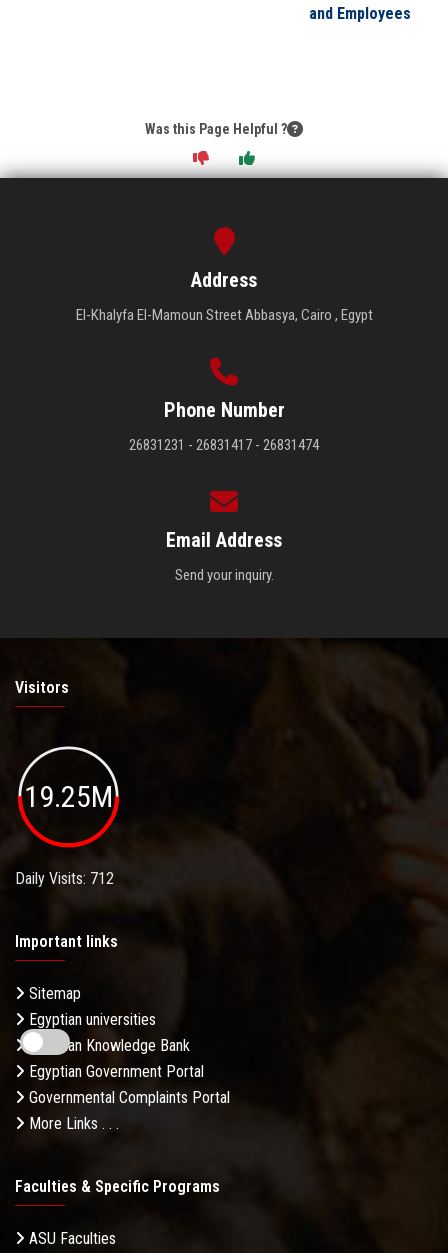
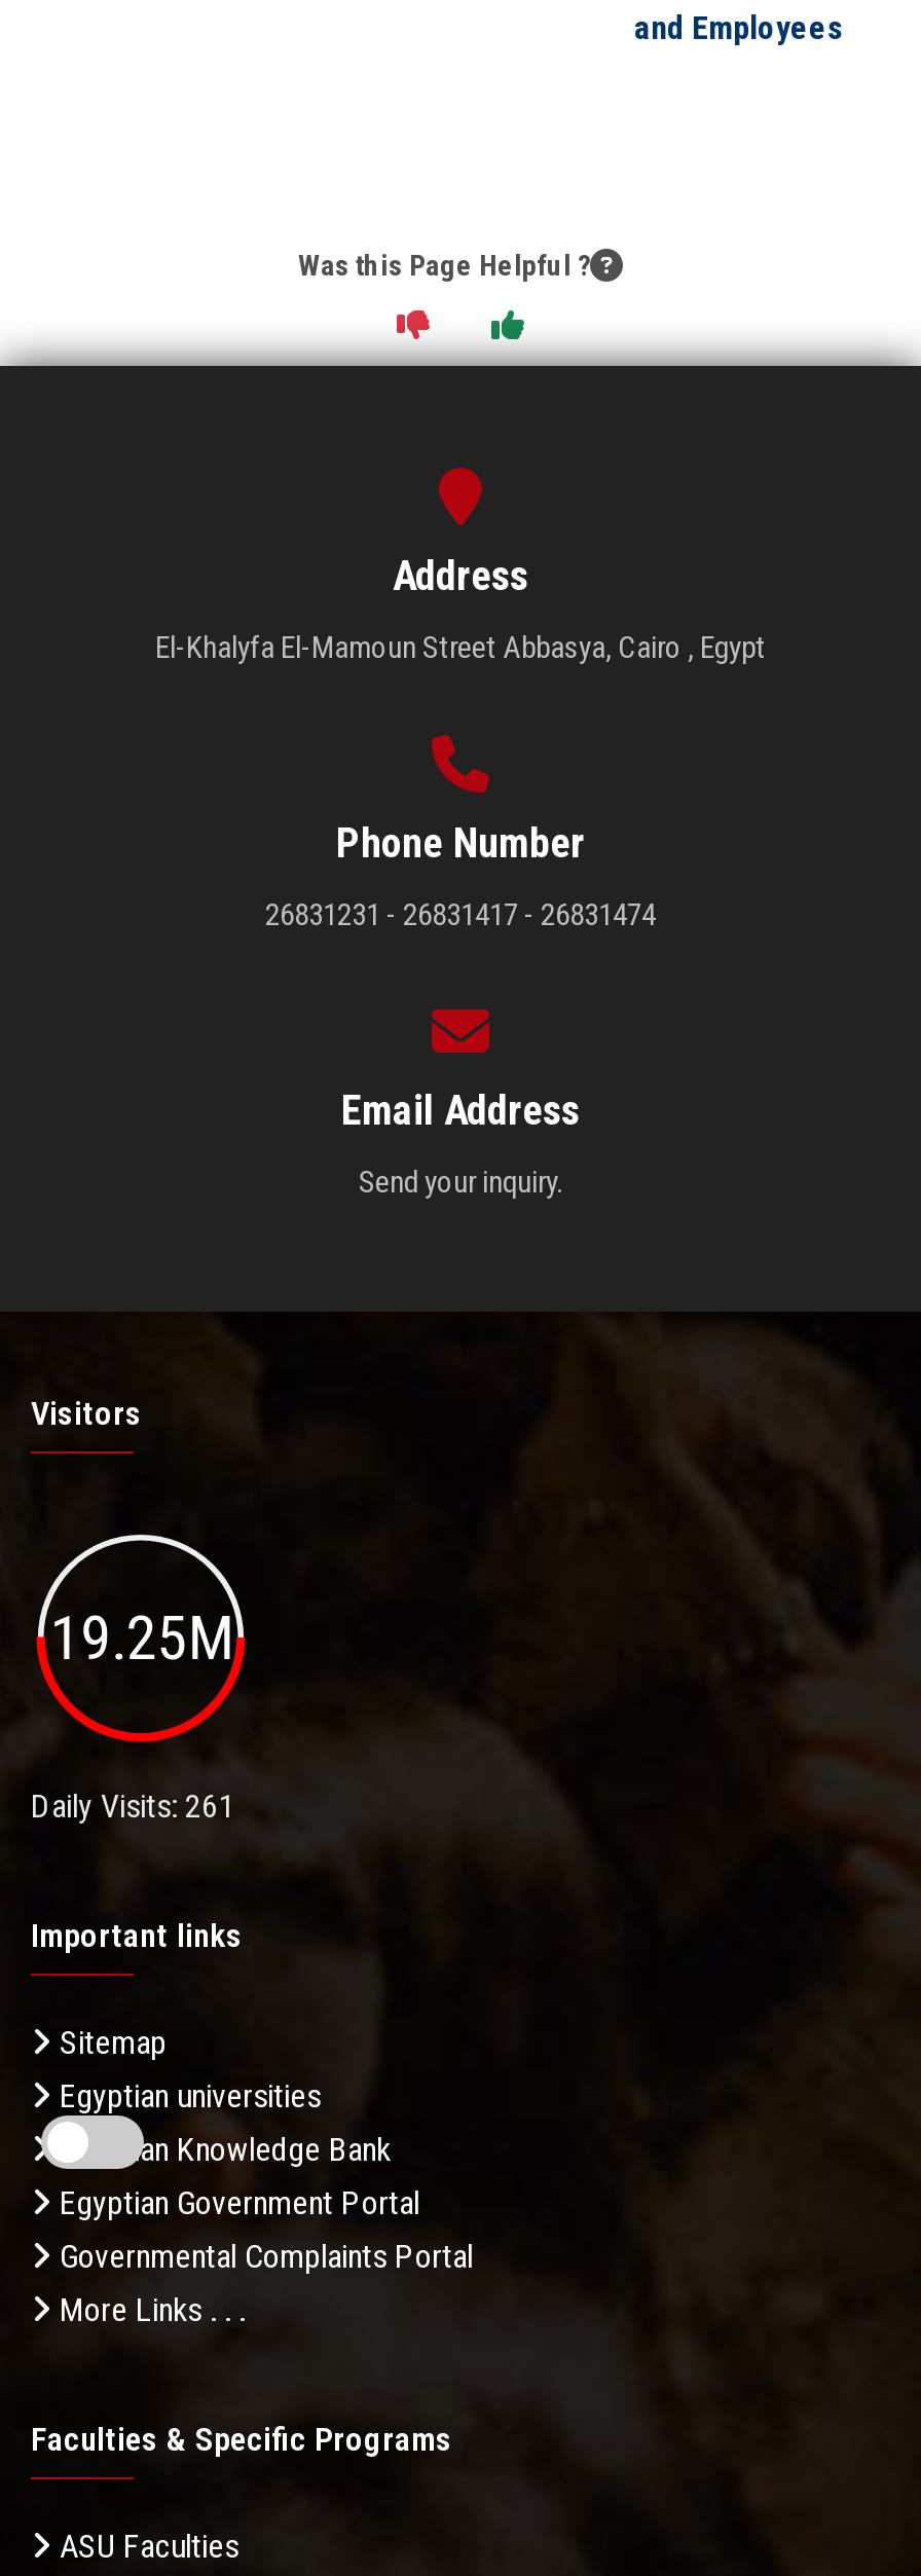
[15,869,114,888] Daily Visits: 712 -> [31,1787,234,1826] Daily Visits: 261

